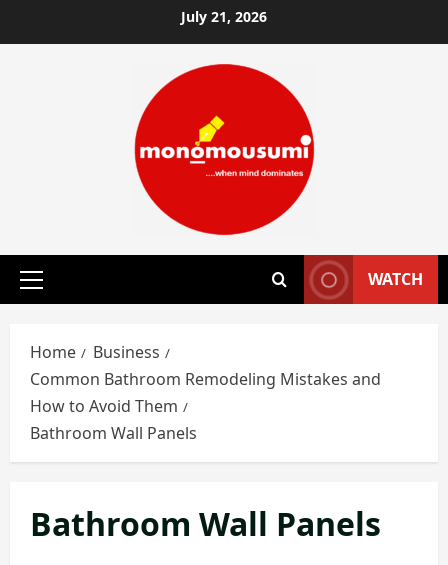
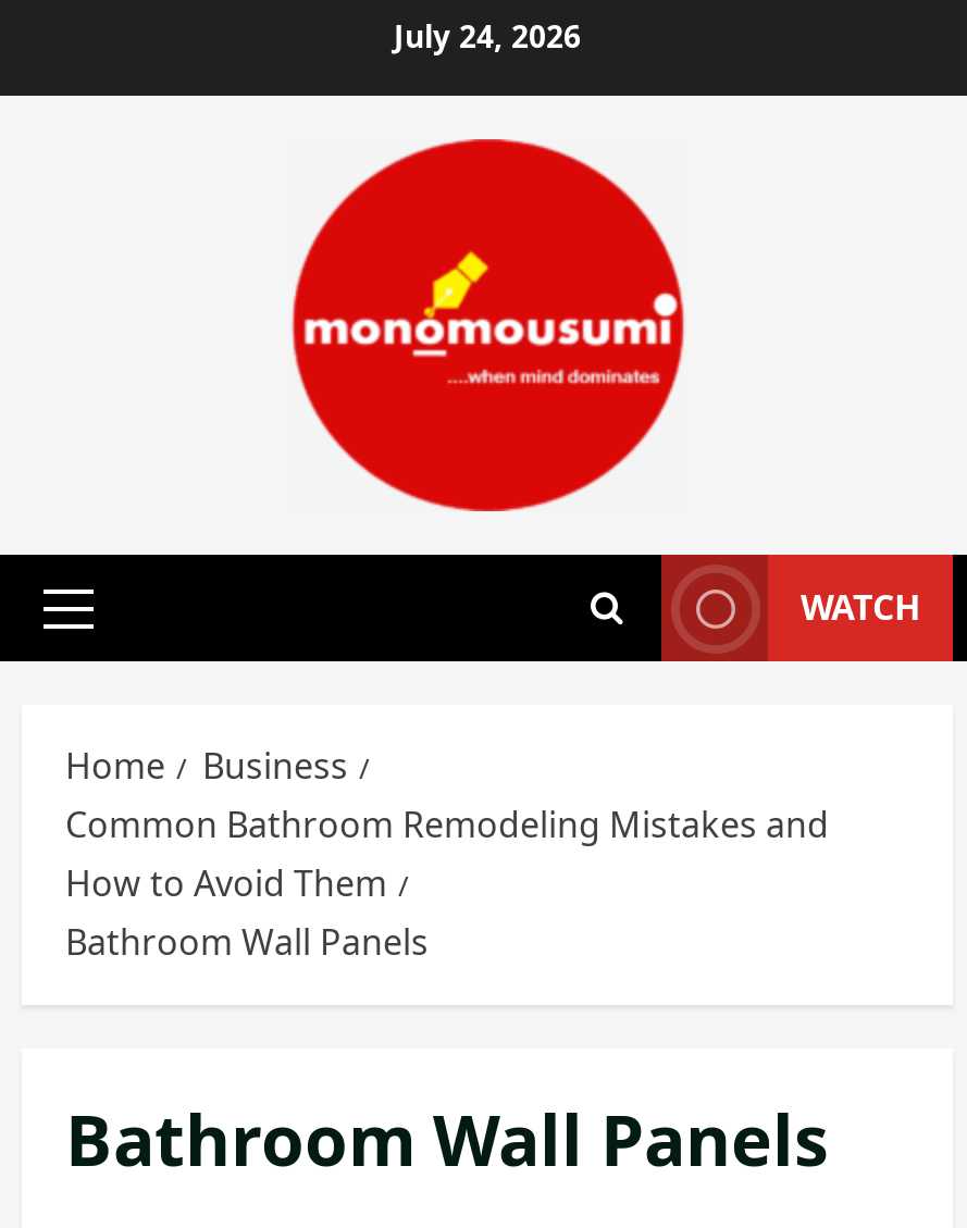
[181,7,267,26] July 21, 2026 -> [394,15,581,57] July 24, 2026

